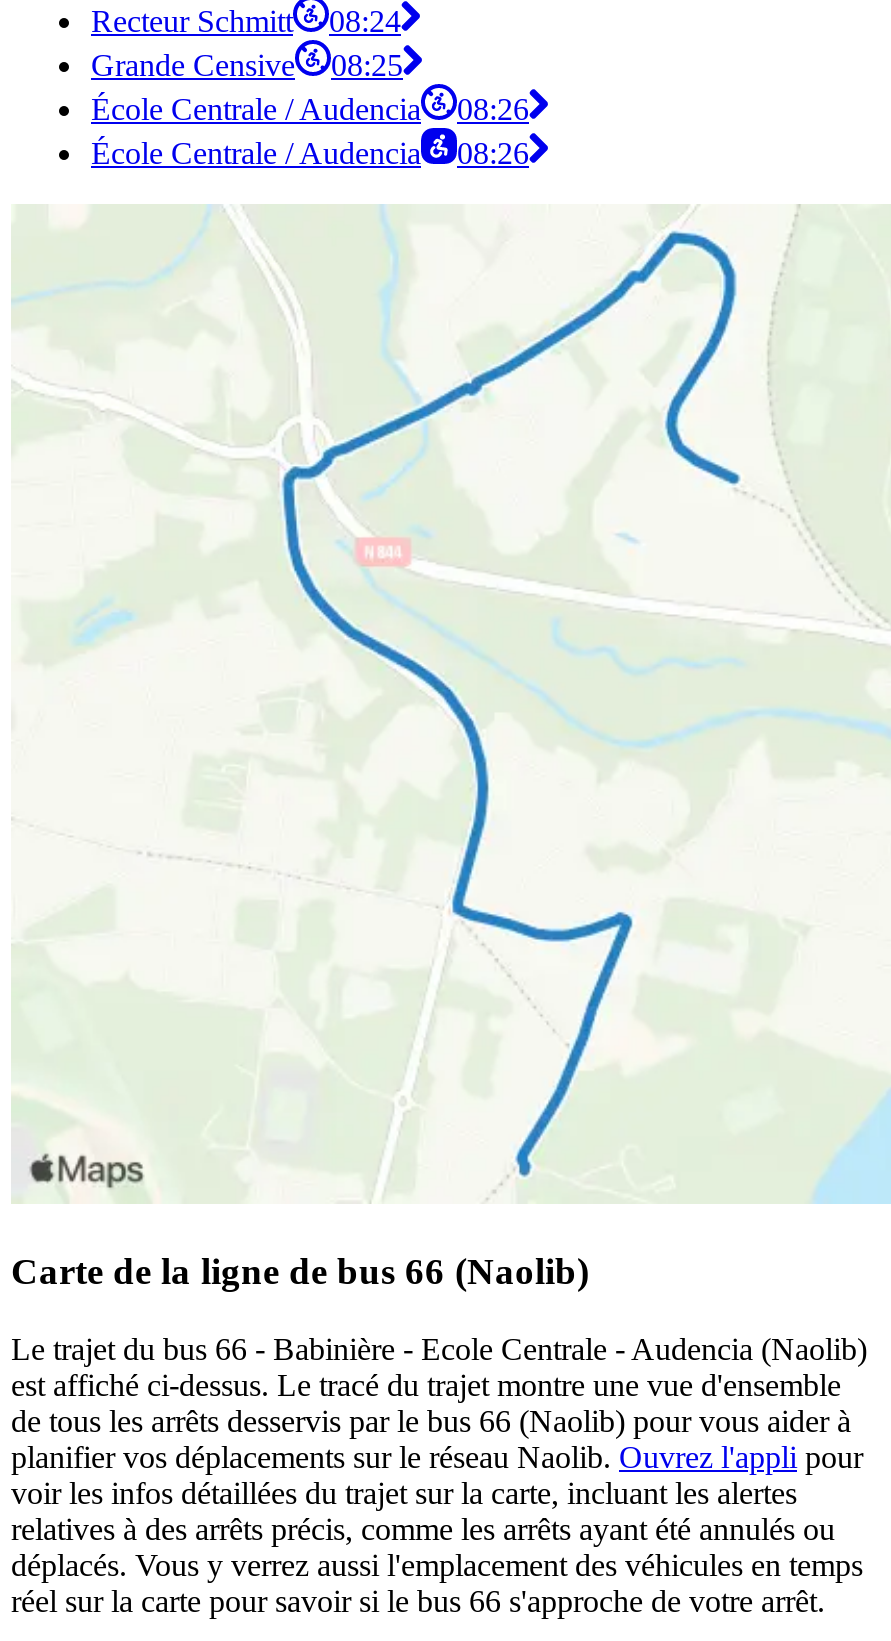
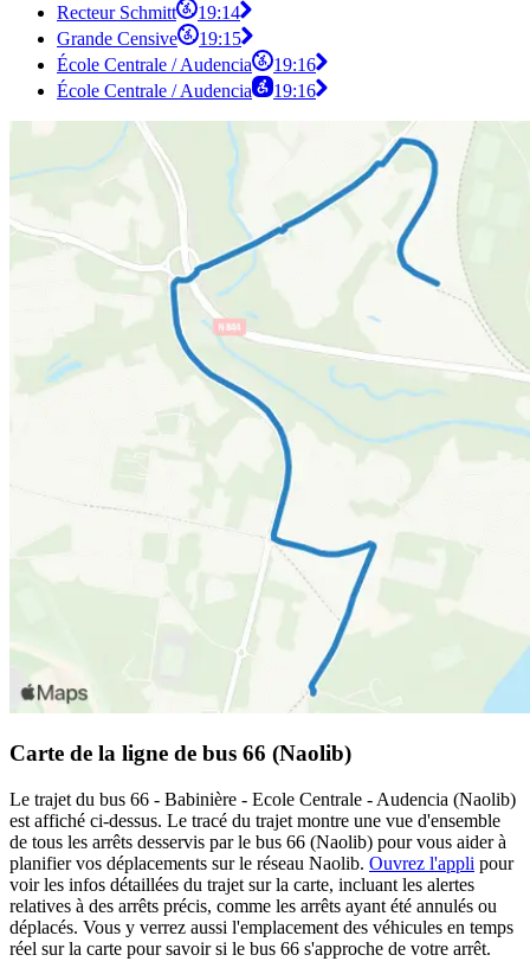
[91,4,401,38] Recteur Schmitt 08:24 -> [57,3,240,23] Recteur Schmitt 19:14
[91,48,403,82] Grande Censive 08:25 -> [57,29,241,49] Grande Censive 19:15
[91,92,529,126] École Centrale / Audencia 08:26 -> [57,55,316,75] École Centrale / Audencia 19:16
[91,136,529,170] École Centrale / Audencia 08:26 -> [57,81,316,101] École Centrale / Audencia 19:16

